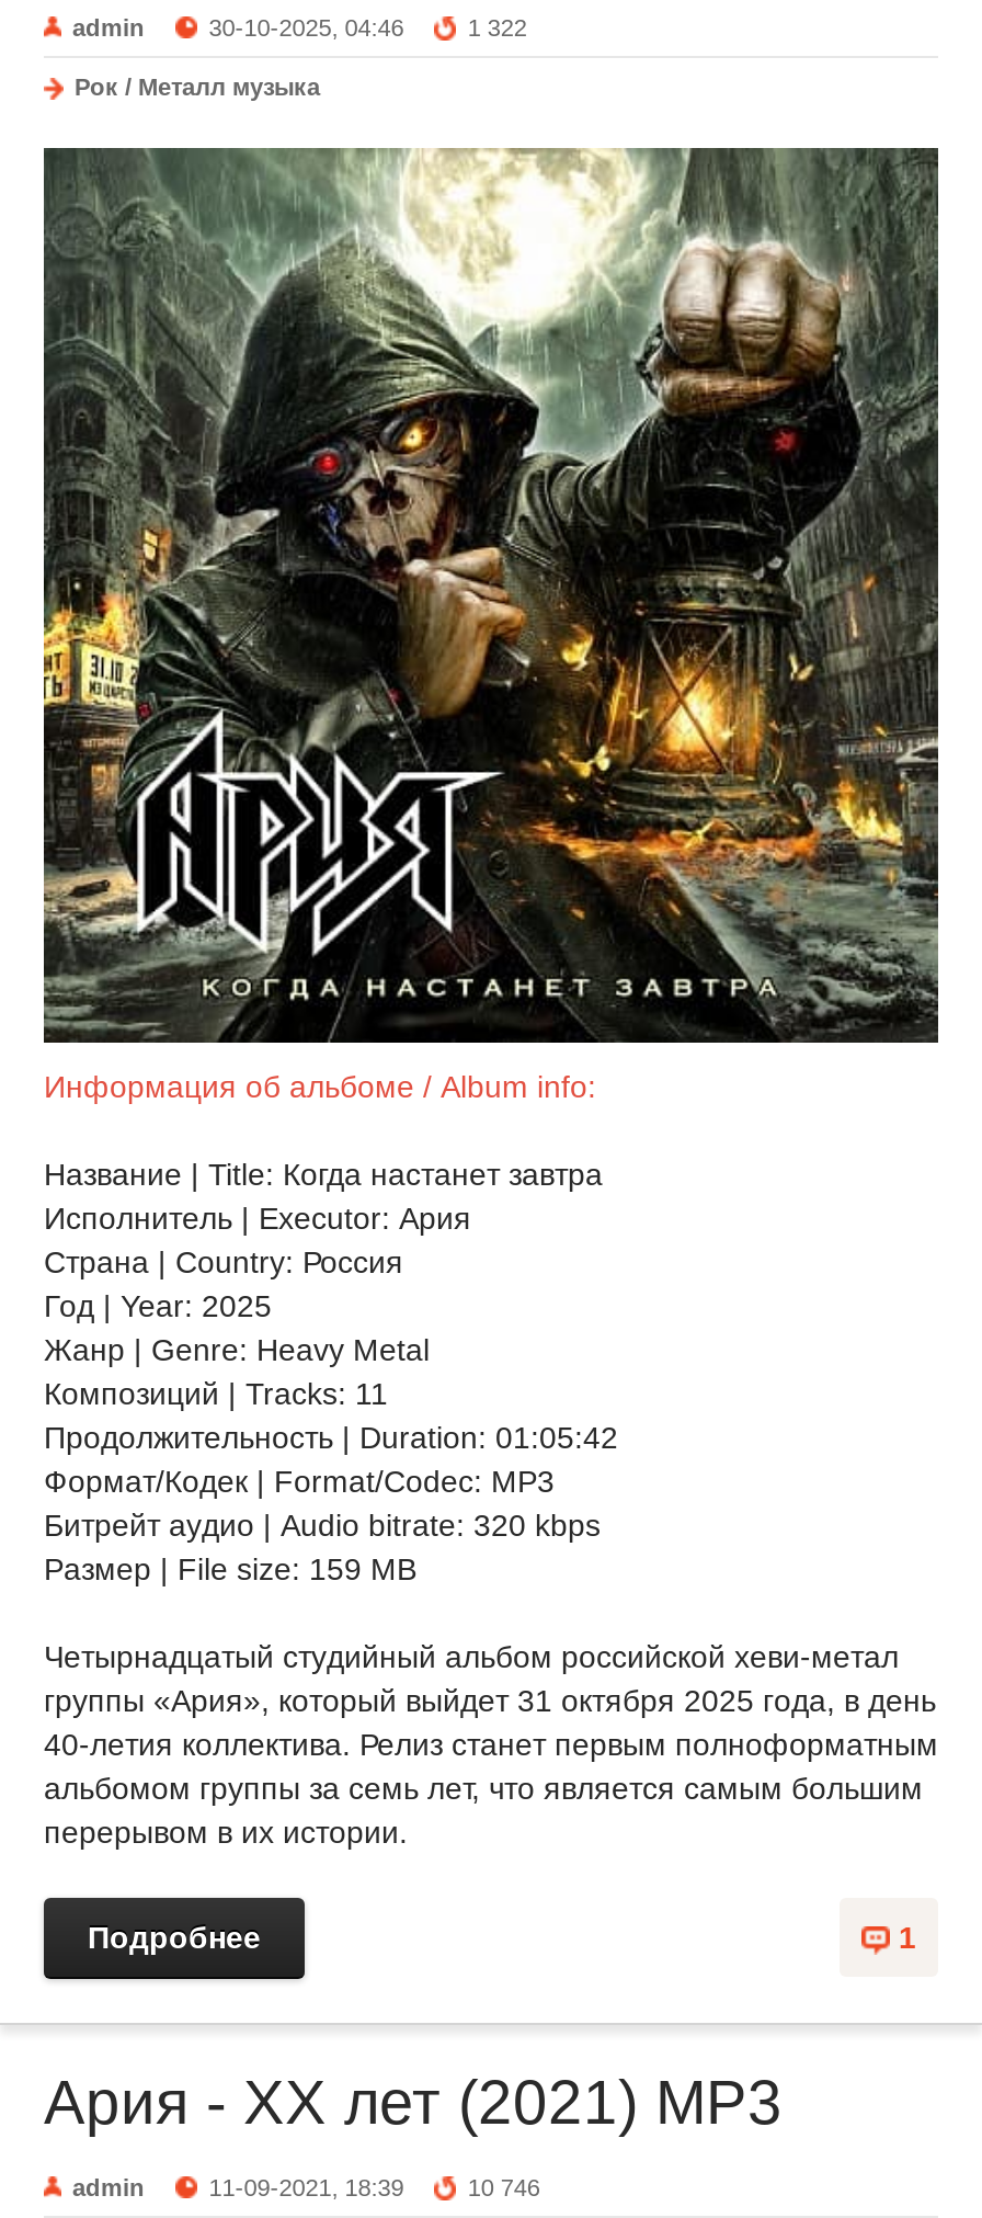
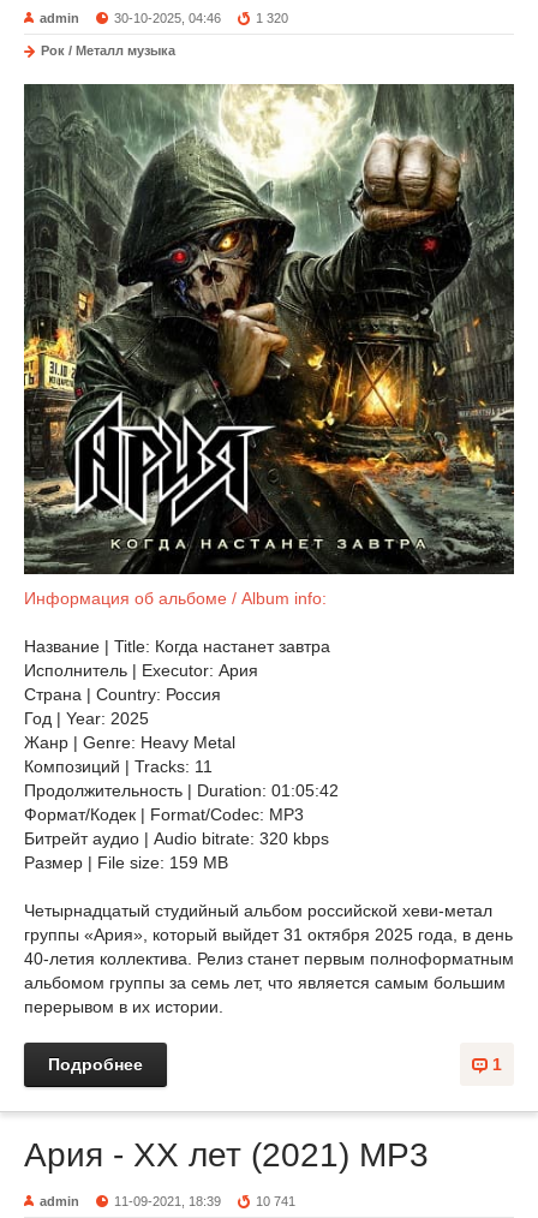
[468,14,527,41] 1 322 -> [256,11,289,25] 1 320
[468,2174,540,2200] 10 746 -> [256,1194,296,1208] 10 741

